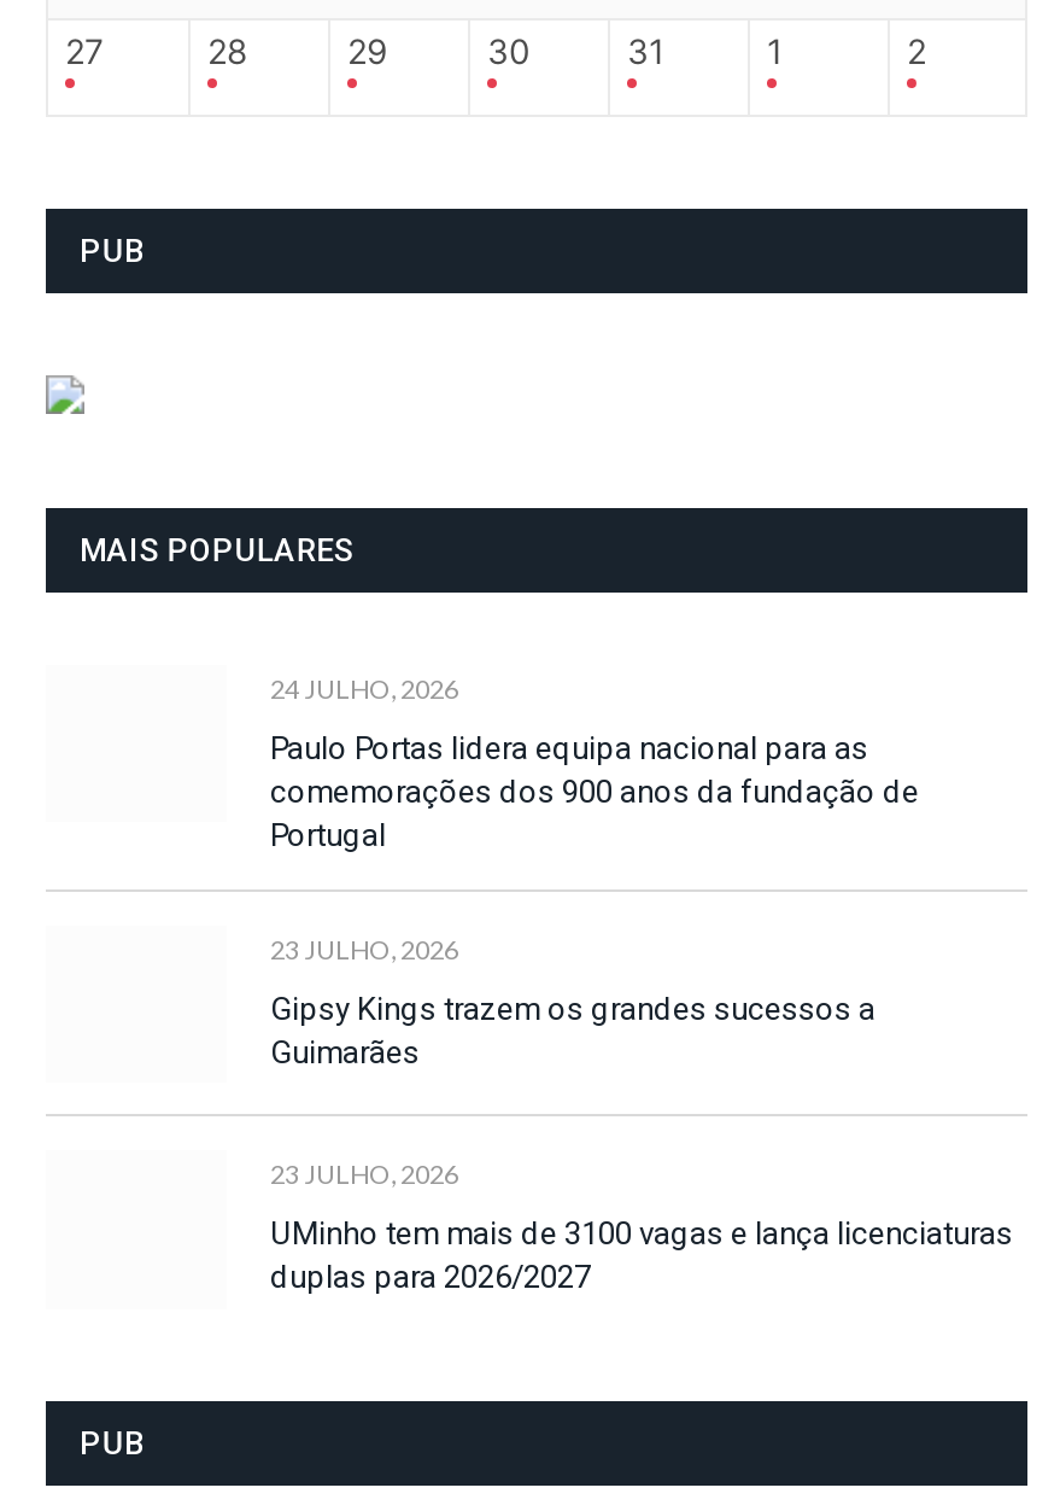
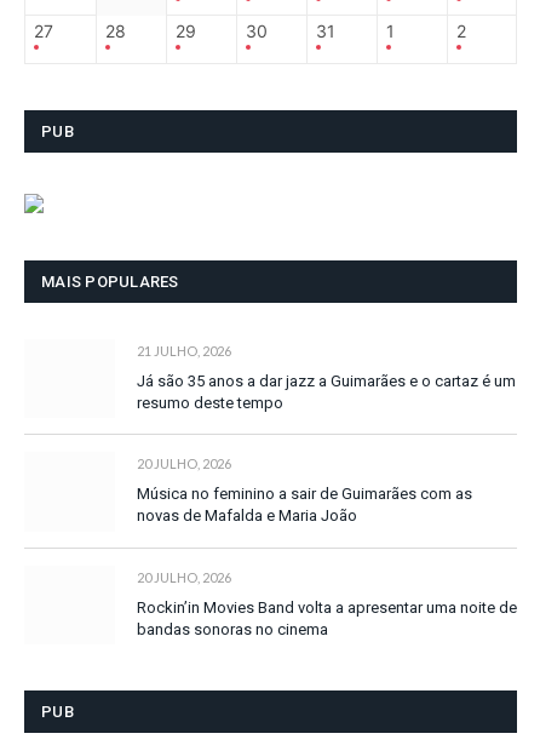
[270,672,458,704] 24 JULHO, 2026 -> [137,343,231,359] 21 JULHO, 2026
[270,730,919,853] Paulo Portas lidera equipa nacional para as | comemorações dos 900 anos da fundação de | Portugal -> [137,372,516,412] Já são 35 anos a dar jazz a Guimarães e o cartaz é um | resumo deste tempo
[270,933,458,964] 23 JULHO, 2026 -> [137,456,231,472] 20 JULHO, 2026
[270,991,875,1070] Gipsy Kings trazem os grandes sucessos a | Guimarães -> [137,485,472,525] Música no feminino a sair de Guimarães com as | novas de Mafalda e Maria João
[270,1158,458,1189] 23 JULHO, 2026 -> [137,569,231,584] 20 JULHO, 2026
[270,1216,1013,1296] UMinho tem mais de 3100 vagas e lança licenciaturas | duplas para 2026/2027 -> [137,598,517,638] Rockin’in Movies Band volta a apresentar uma noite de | bandas sonoras no cinema

